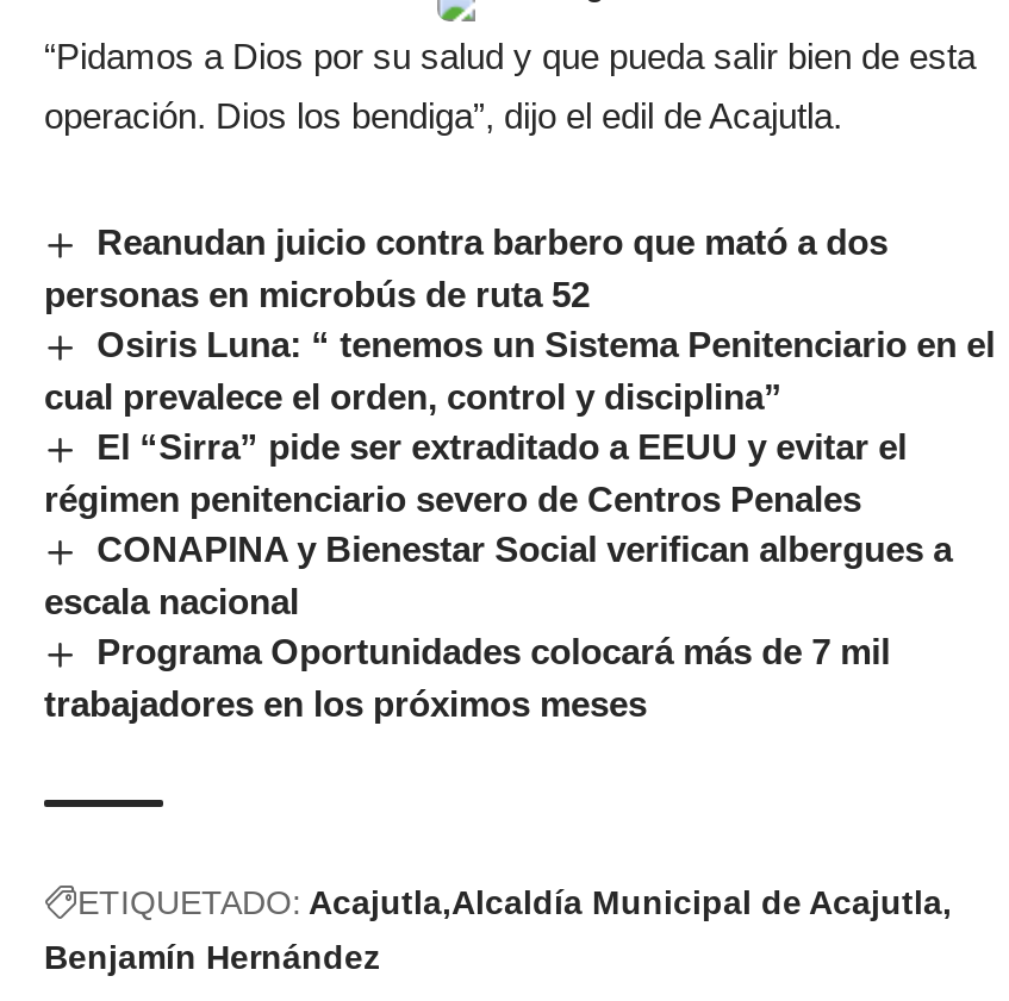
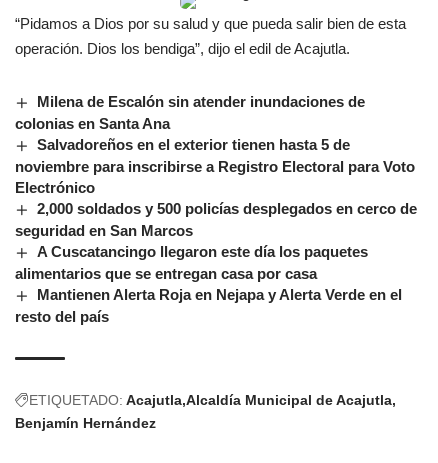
[44,221,995,724] Reanudan juicio contra barbero que mató a dos | personas en microbús de ruta 52 | Osiris Luna: “ tenemos un Sistema Penitenciario en el | cual prevalece el orden, control y disciplina” | El “Sirra” pide ser extraditado a EEUU y evitar el | régimen penitenciario severo de Centros Penales | CONAPINA y Bienestar Social verifican albergues a | escala nacional | Programa Oportunidades colocará más de 7 mil | trabajadores en los próximos meses -> [15,93,417,325] Milena de Escalón sin atender inundaciones de | colonias en Santa Ana | Salvadoreños en el exterior tienen hasta 5 de | noviembre para inscribirse a Registro Electoral para Voto | Electrónico | 2,000 soldados y 500 policías desplegados en cerco de | seguridad en San Marcos | A Cuscatancingo llegaron este día los paquetes | alimentarios que se entregan casa por casa | Mantienen Alerta Roja en Nejapa y Alerta Verde en el | resto del país

